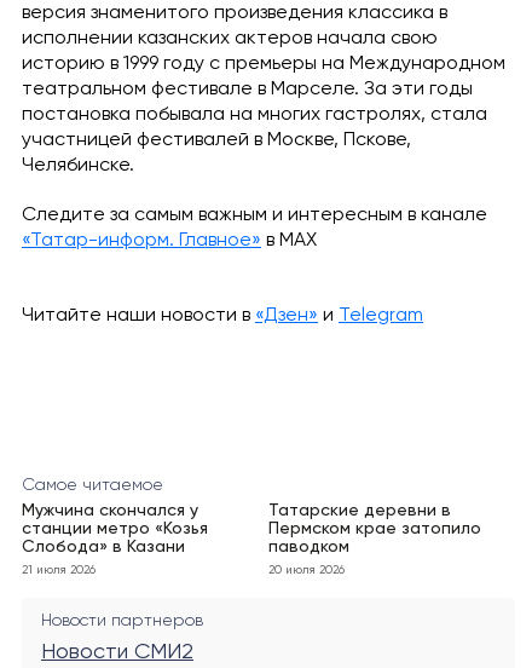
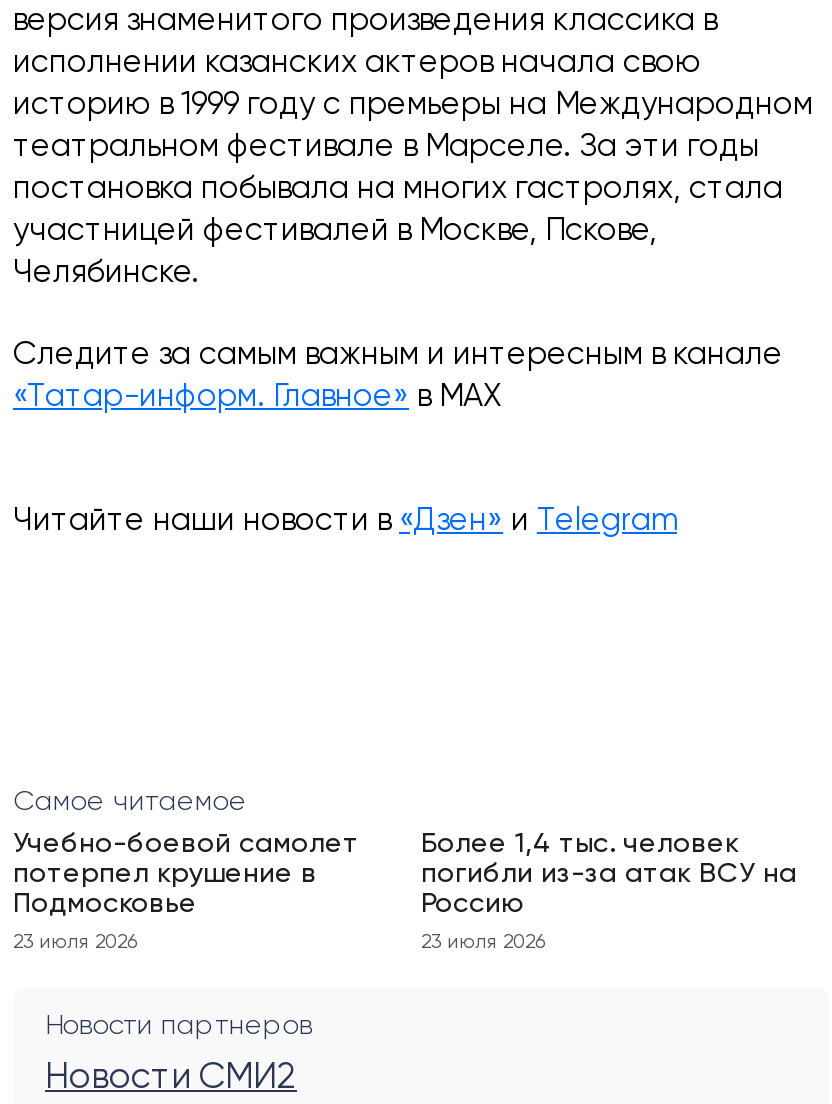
[22,502,208,555] Мужчина скончался у | станции метро «Козья | Слобода» в Казани -> [13,830,359,918] Учебно-боевой самолет | потерпел крушение в | Подмосковье
[268,502,481,555] Татарские деревни в | Пермском крае затопило | паводком -> [421,830,797,918] Более 1,4 тыс. человек | погибли из-за атак ВСУ на | Россию
[22,564,96,576] 21 июля 2026 -> [13,932,137,952] 23 июля 2026
[268,564,345,576] 20 июля 2026 -> [421,932,545,952] 23 июля 2026

